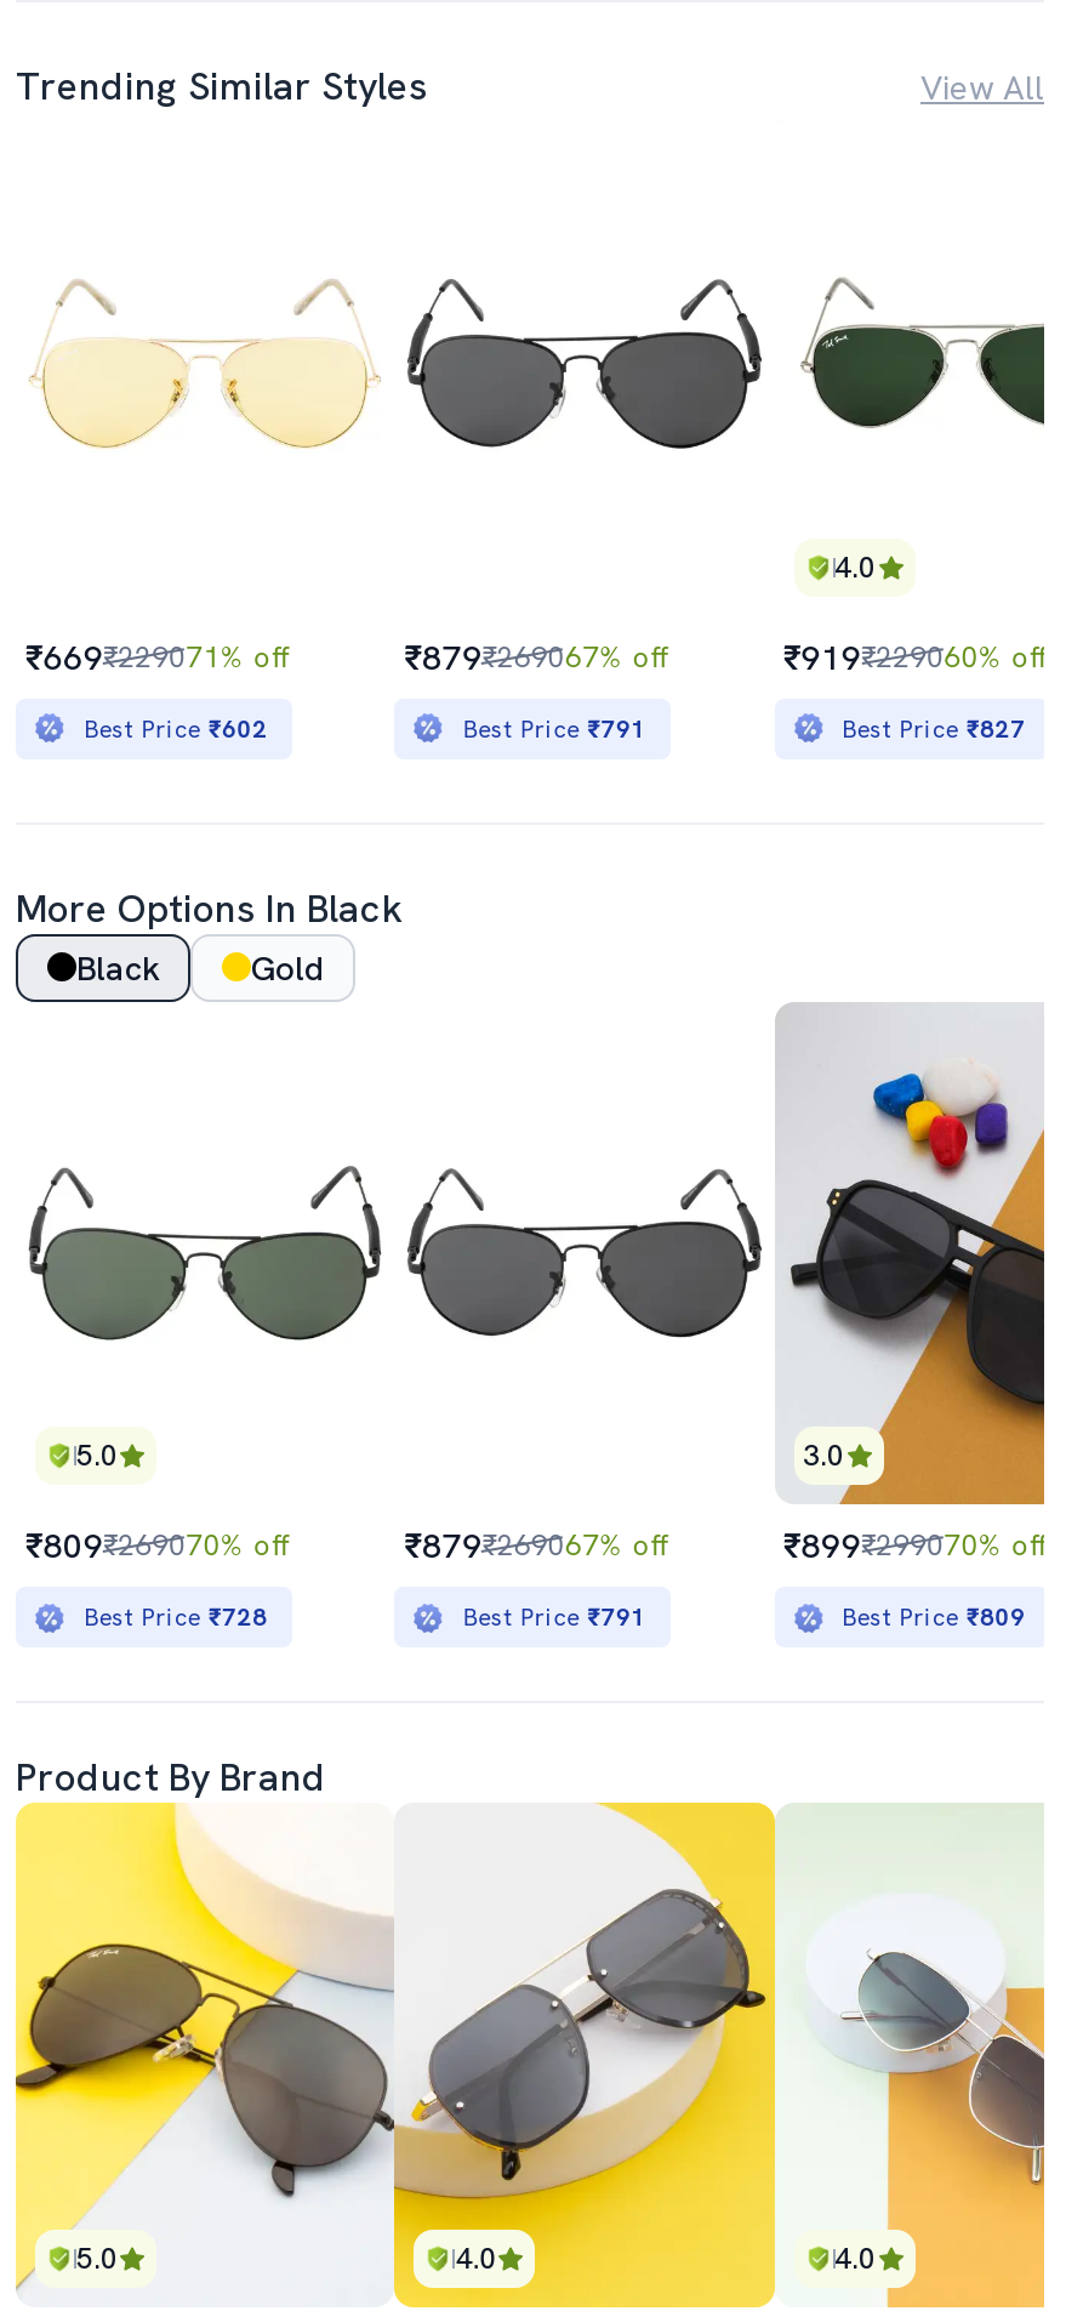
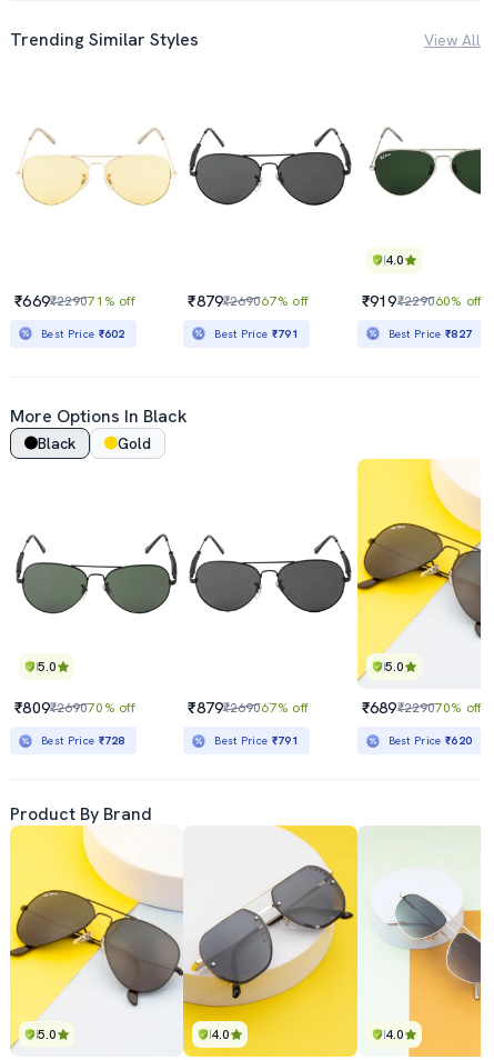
[775,1002,1047,1507] [image] | 3.0 -> [356,458,482,689] [image] | 5.0
[783,1525,1047,1568] ₹899₹299070% off -> [361,698,482,718] ₹689₹229070% off
[842,1602,1025,1634] Best Price ₹809 -> [388,734,472,748] Best Price ₹620

